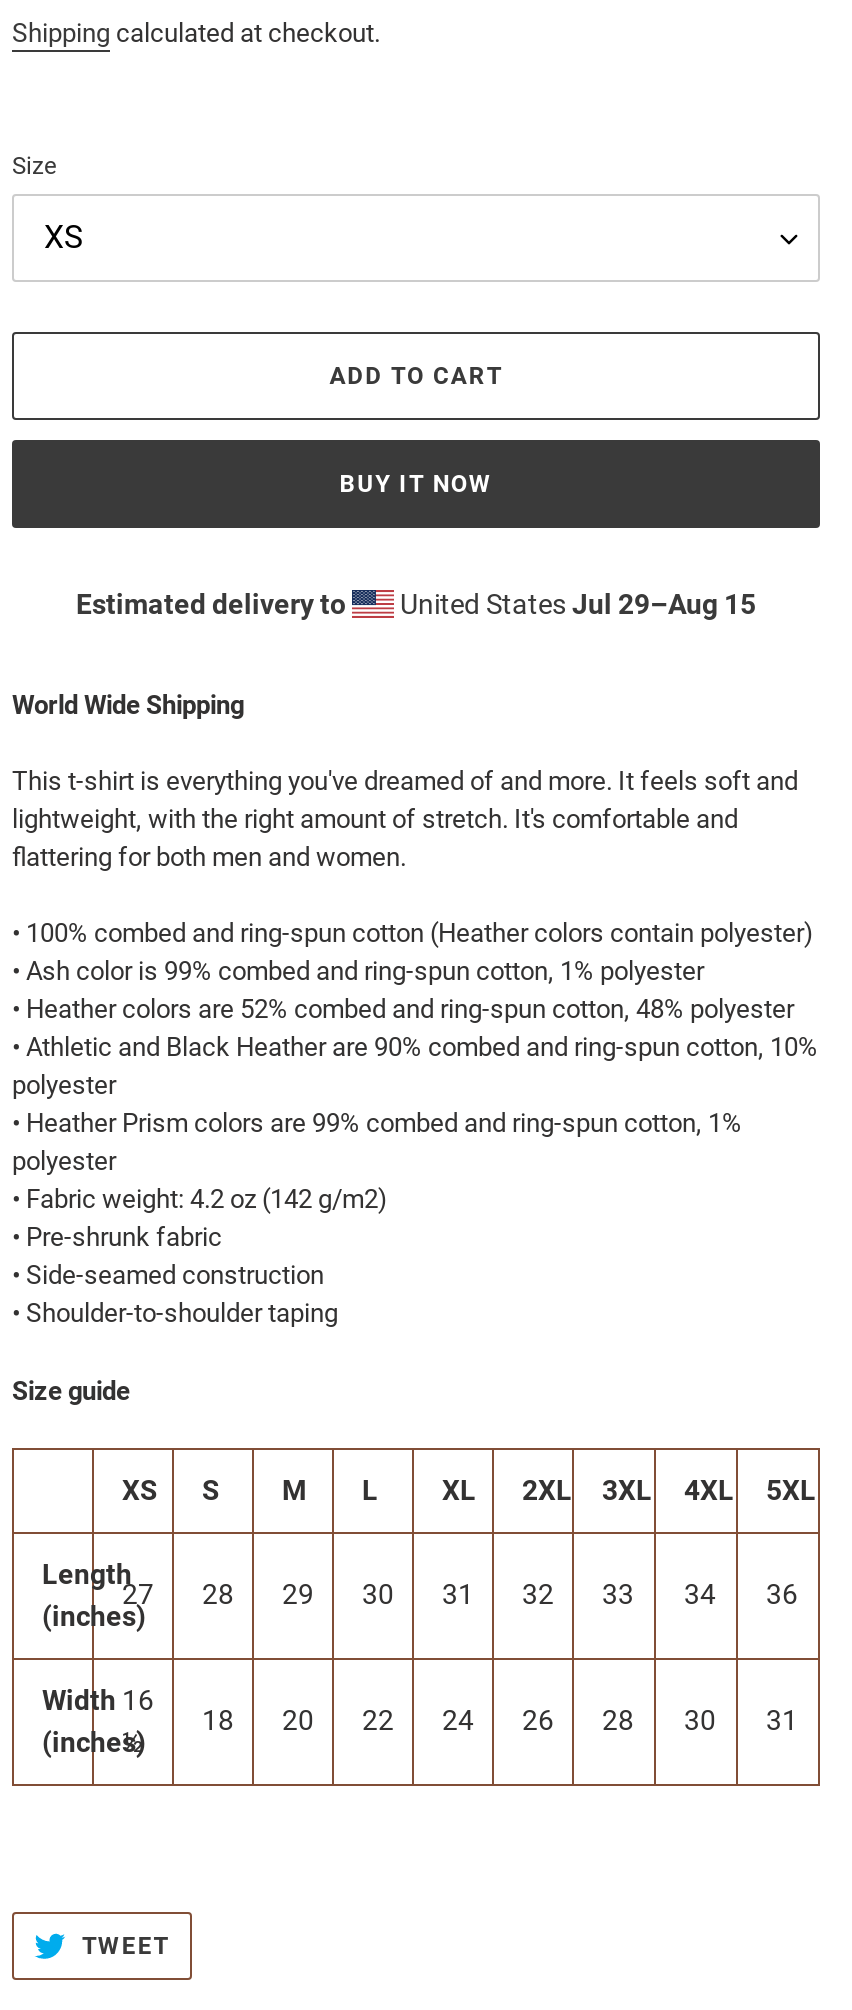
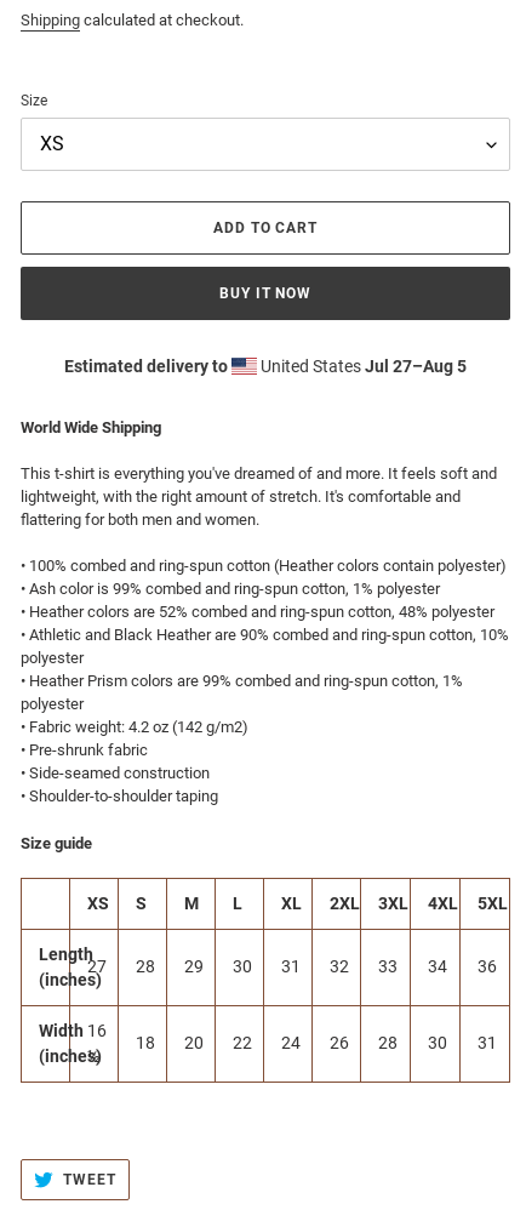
[394,588,756,620] United States Jul 29–Aug 15 -> [257,356,467,376] United States Jul 27–Aug 5

